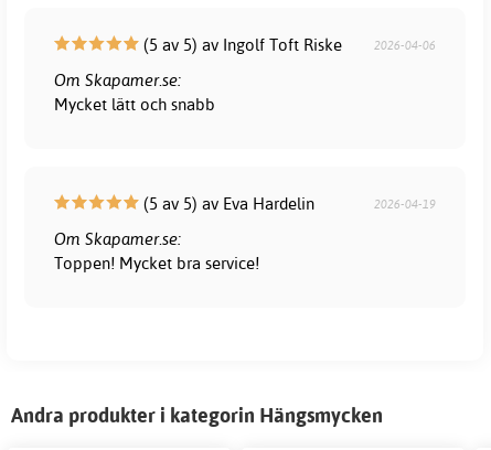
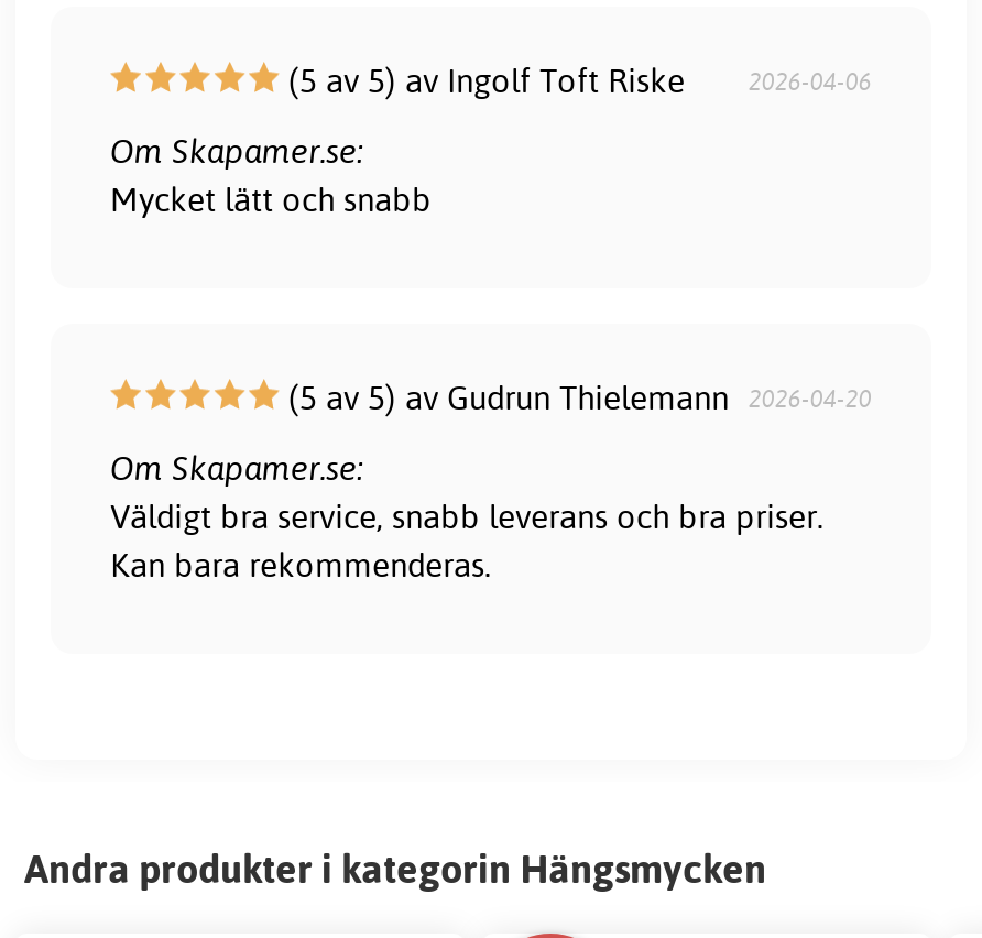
[139,193,314,214] (5 av 5) av Eva Hardelin -> [280,377,729,418] (5 av 5) av Gudrun Thielemann
[374,196,436,212] 2026-04-19 -> [749,383,872,414] 2026-04-20
[54,253,259,274] Toppen! Mycket bra service! -> [110,495,823,586] Väldigt bra service, snabb leverans och bra priser. | Kan bara rekommenderas.

